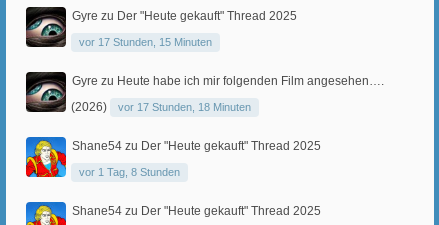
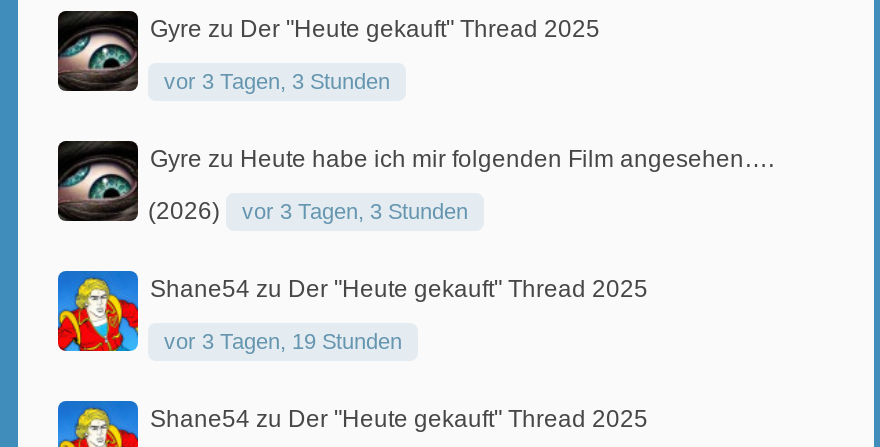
[79,36,212,48] vor 17 Stunden, 15 Minuten -> [164,70,390,94] vor 3 Tagen, 3 Stunden
[118,101,251,113] vor 17 Stunden, 18 Minuten -> [242,200,468,224] vor 3 Tagen, 3 Stunden
[79,166,180,178] vor 1 Tag, 8 Stunden -> [164,330,402,354] vor 3 Tagen, 19 Stunden

